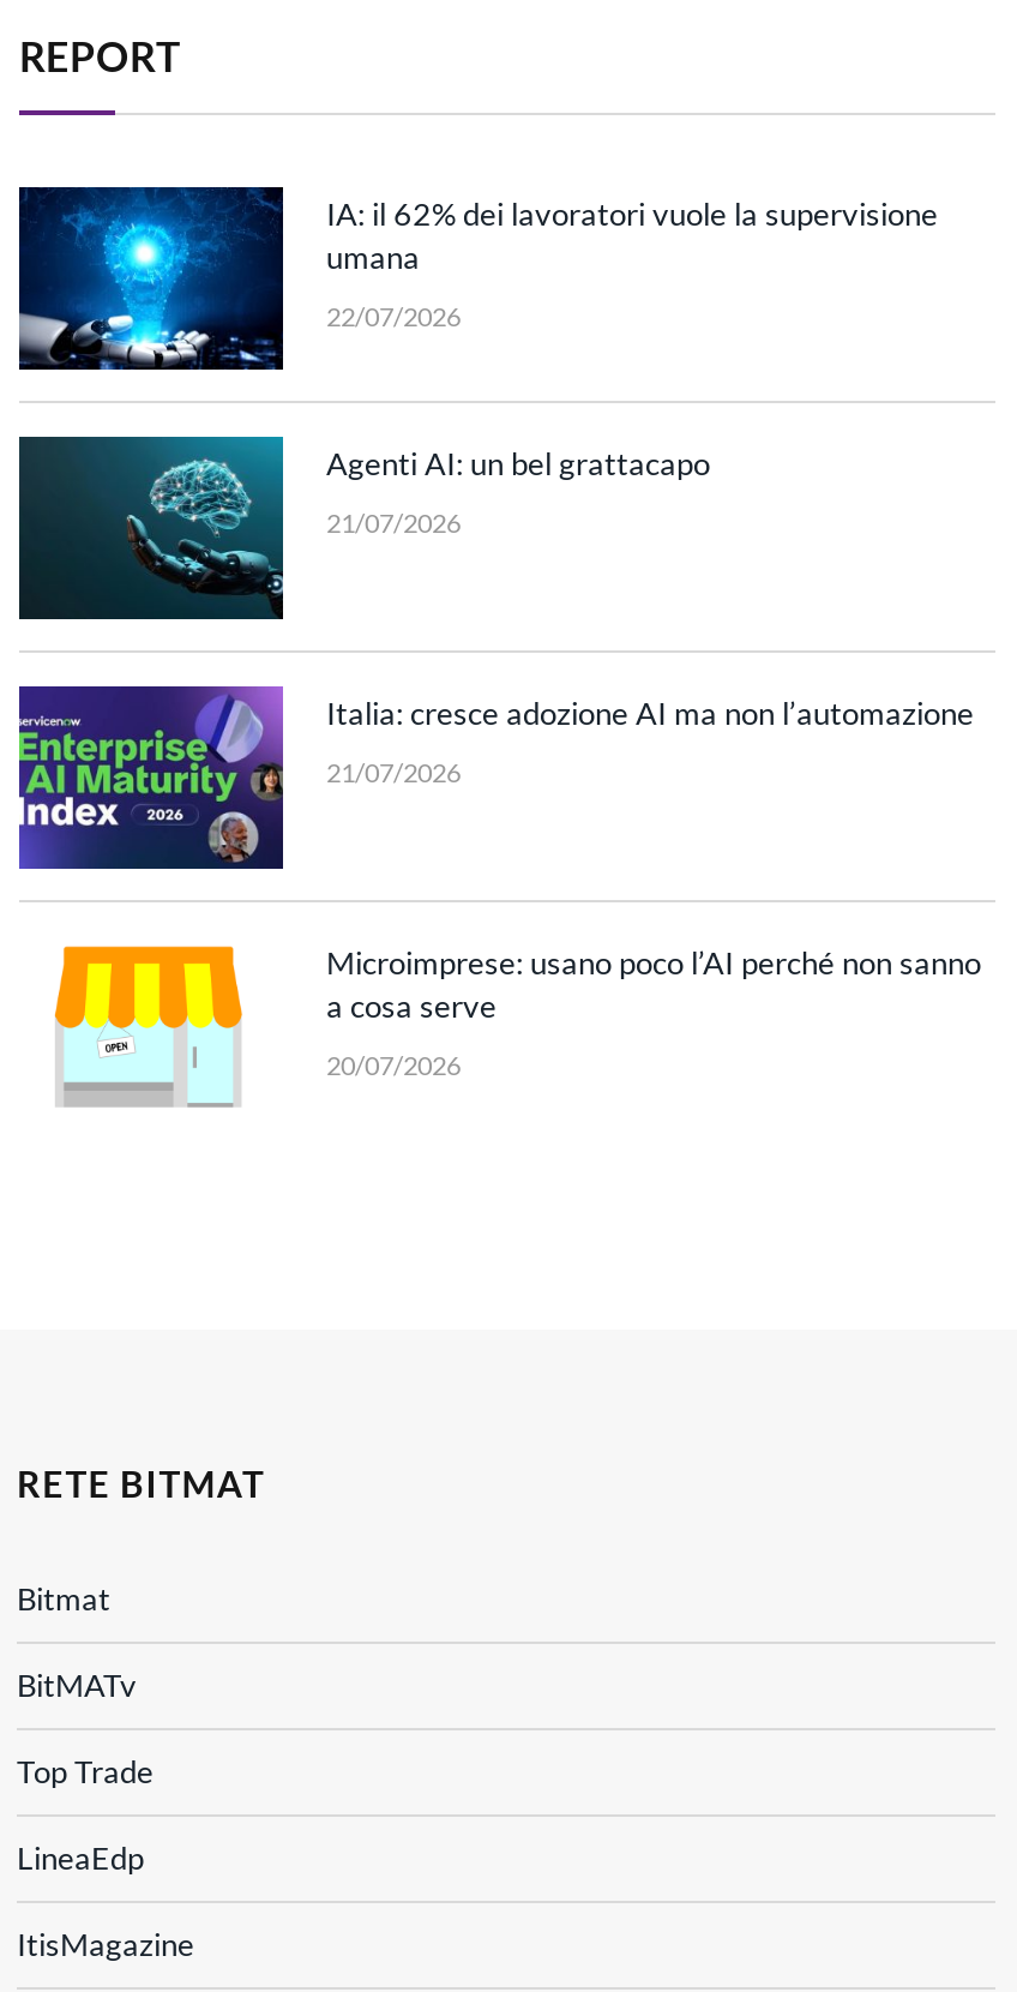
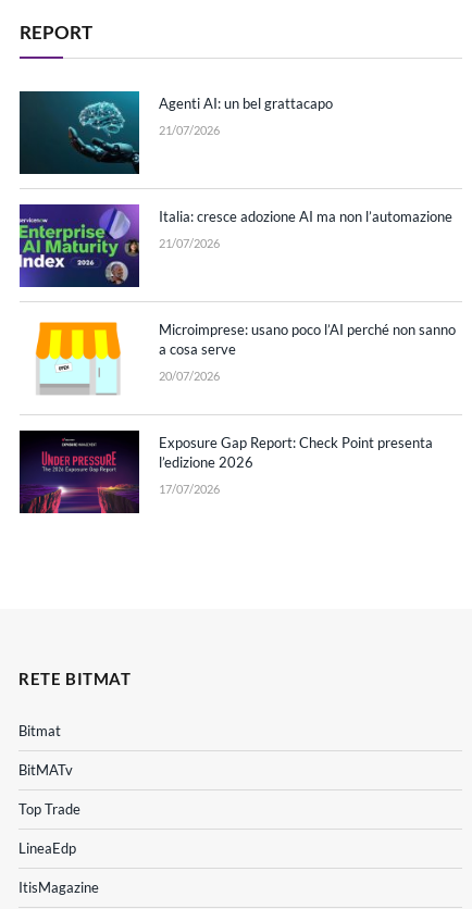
[19,185,938,372] [image] | IA: il 62% dei lavoratori vuole la supervisione | umana | 22/07/2026 -> none
moved [26,434,981,1080] -> [23,90,456,383]: [image] | Agenti AI: un bel grattacapo | 21/07/2026 | Italia: cresce adozione AI ma non l’automazione | 21/07/2026 | Microimprese: usano poco l’AI perché non sanno | a cosa serve | 20/07/2026
none -> [18,429,433,514] [image] | Exposure Gap Report: Check Point presenta | l’edizione 2026 | 17/07/2026

